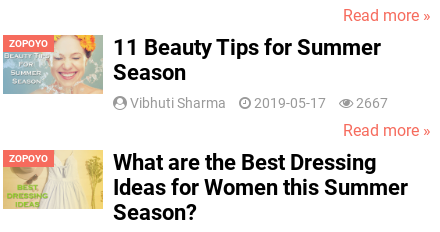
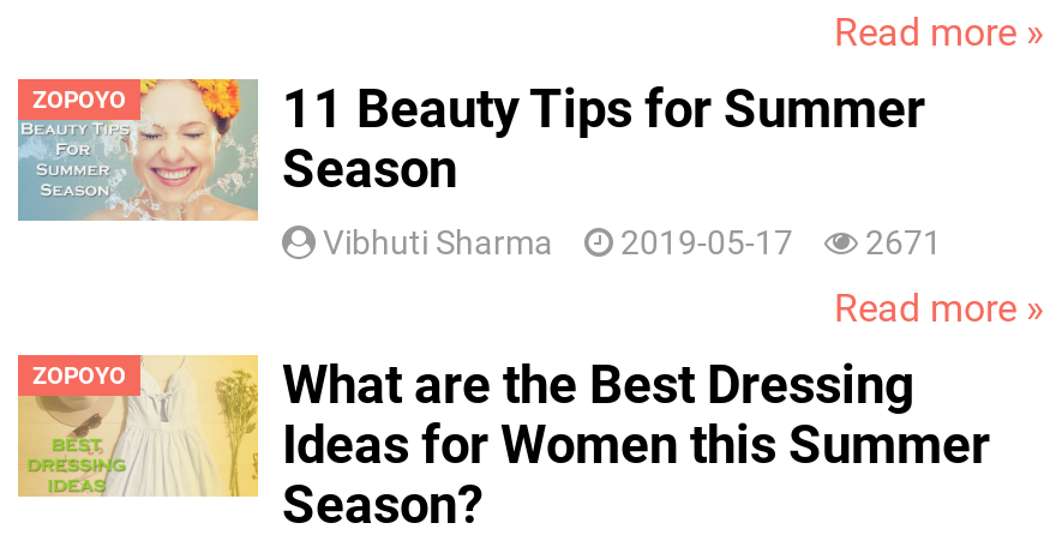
[130,95,388,111] Vibhuti Sharma 2019-05-17 2667 -> [323,224,942,262] Vibhuti Sharma 2019-05-17 2671

